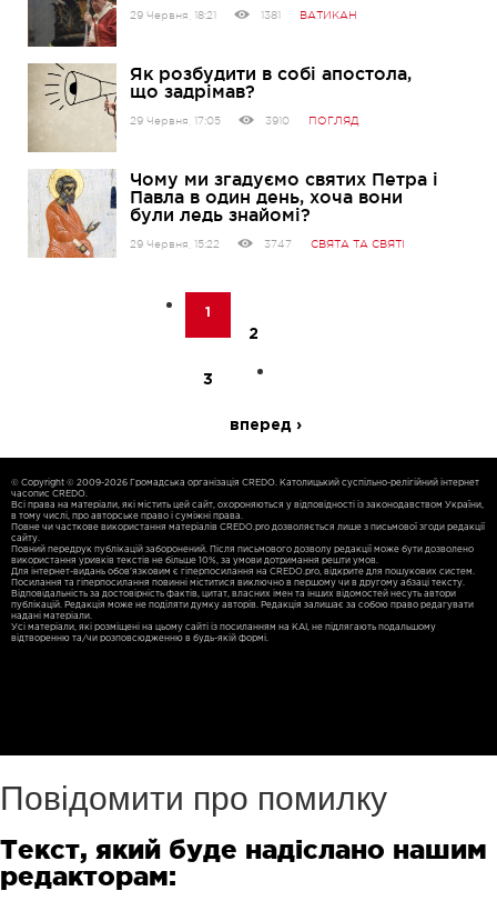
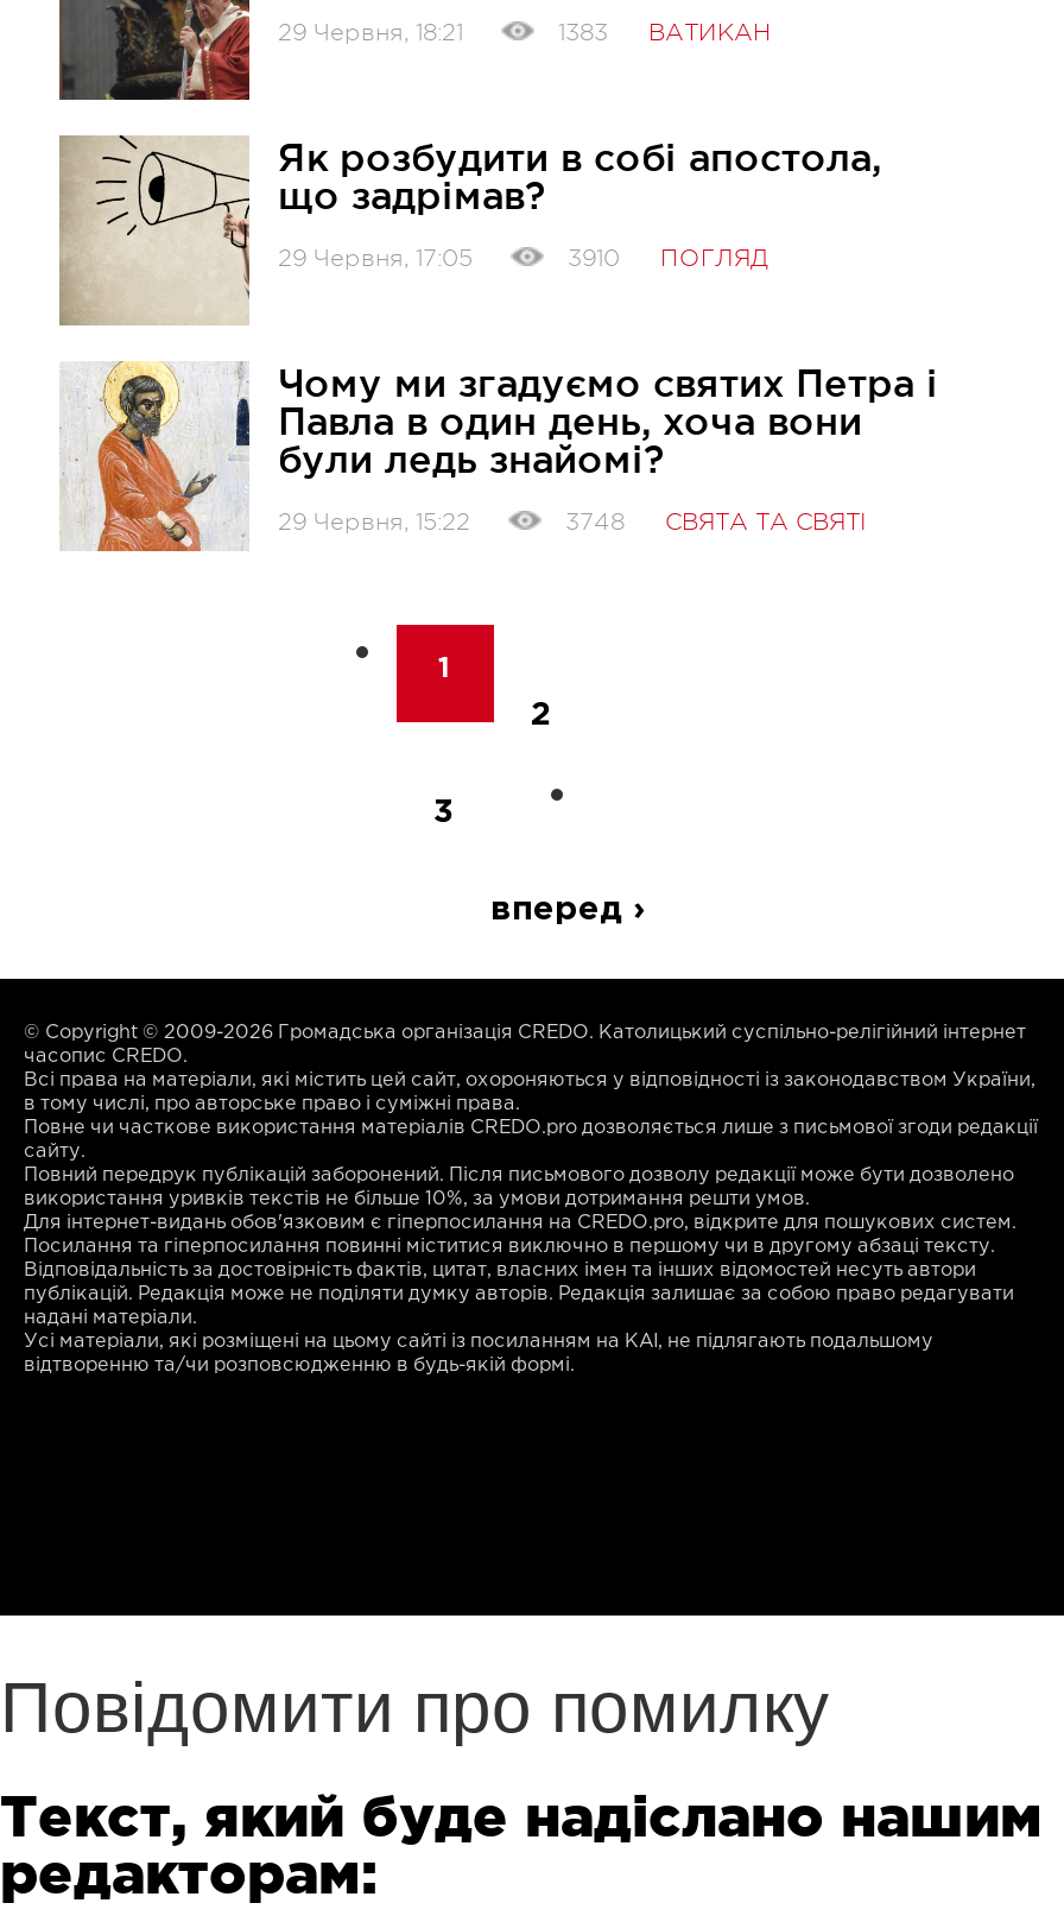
[261,9,357,21] 1381 ВАТИКАН -> [558,19,772,45] 1383 ВАТИКАН
[264,238,405,250] 3747 СВЯТА ТА СВЯТІ -> [565,508,867,535] 3748 СВЯТА ТА СВЯТІ

